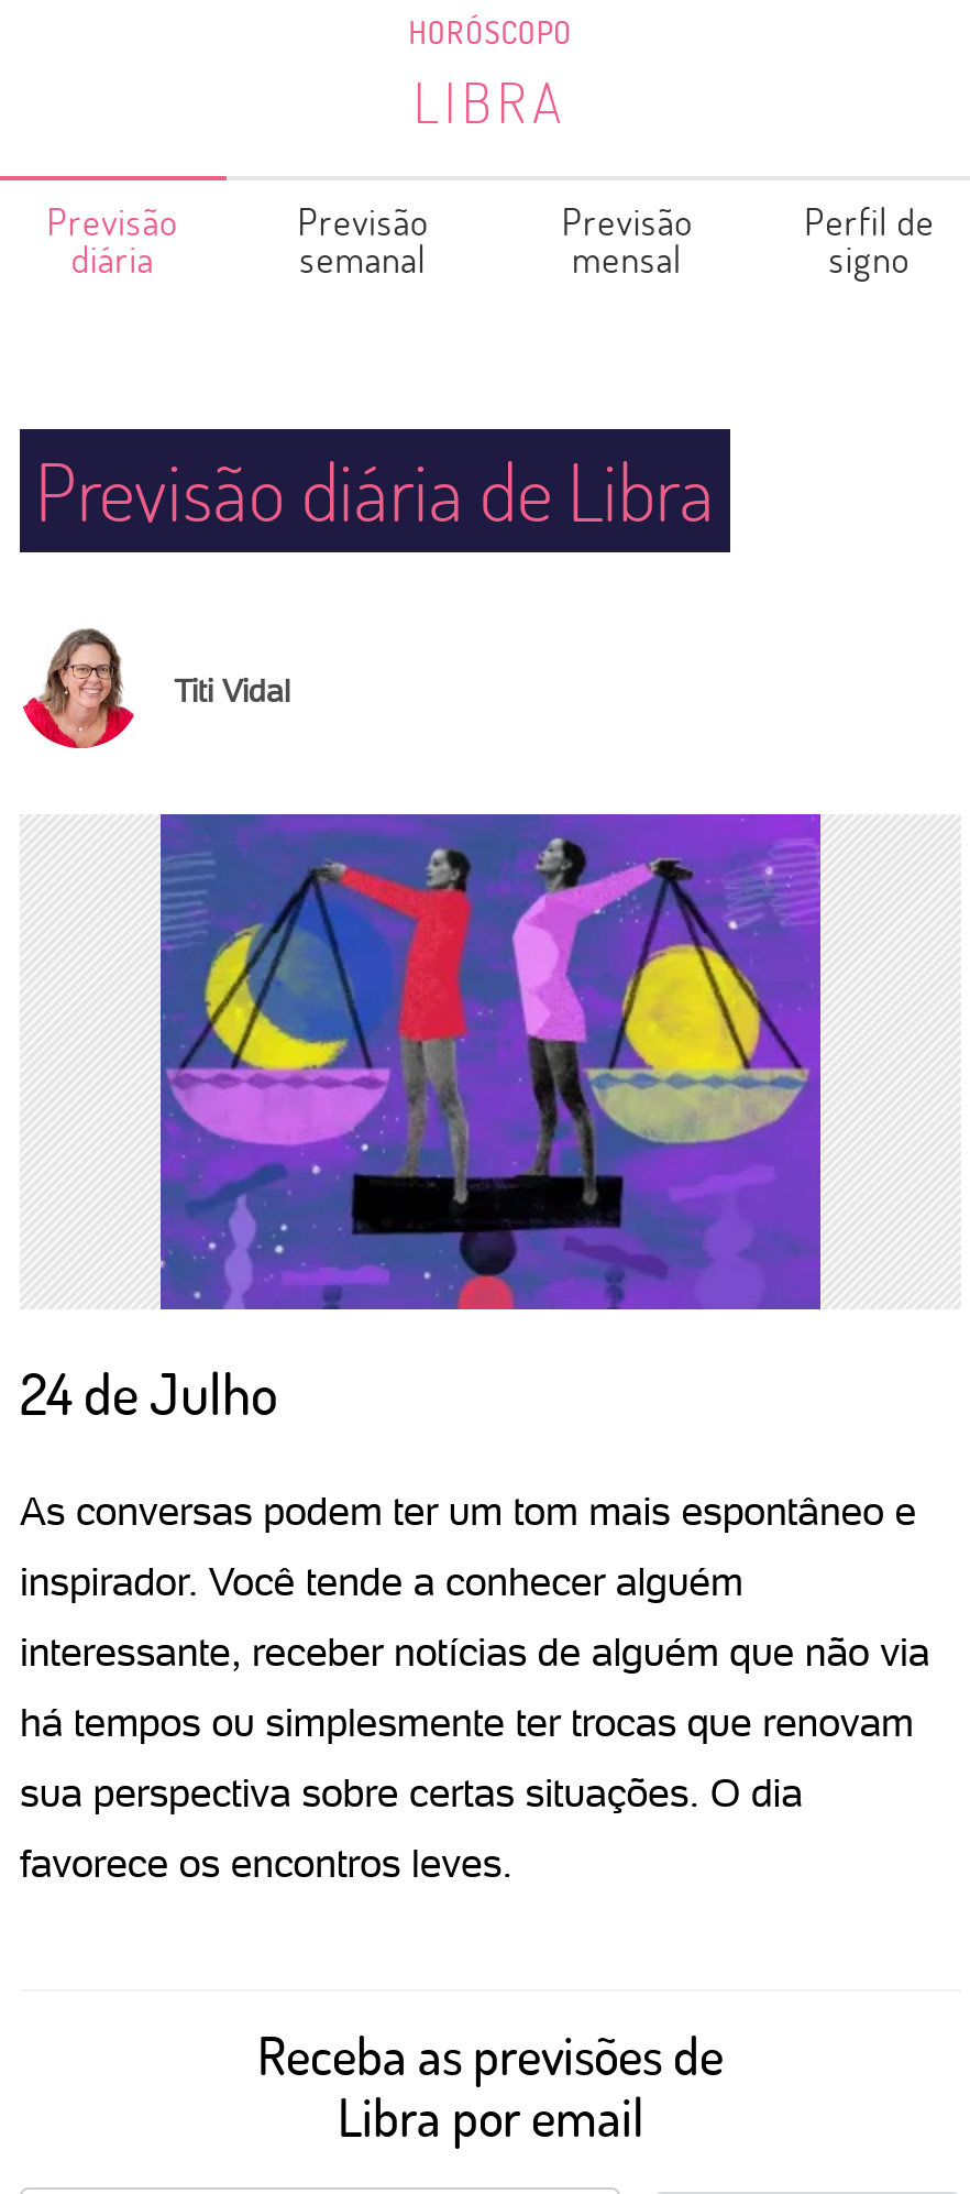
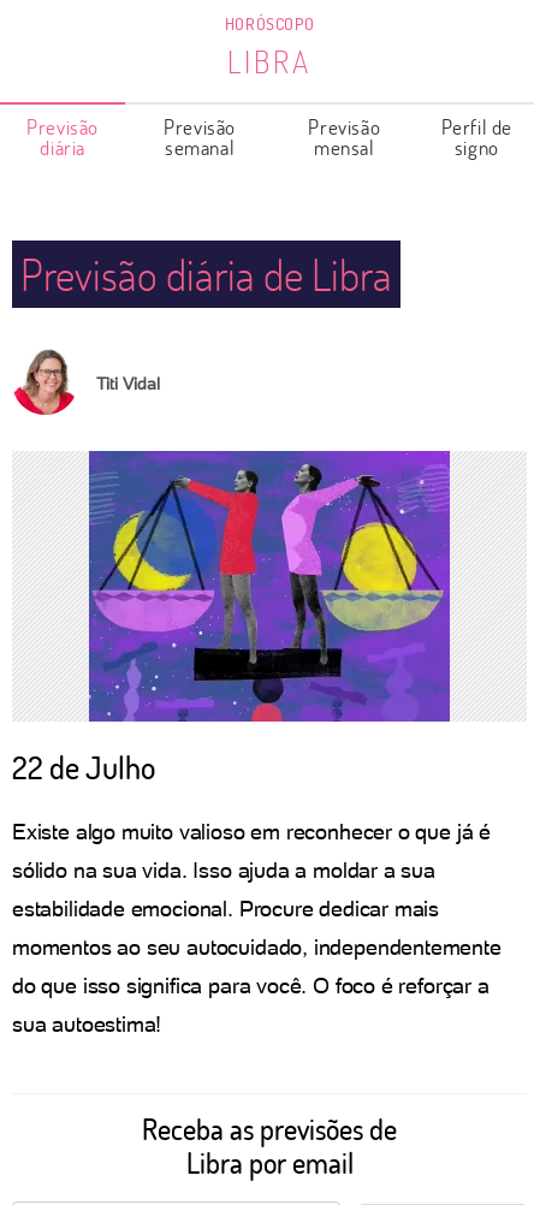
[20,1356,277,1430] 24 de Julho -> [12,747,155,788] 22 de Julho
[20,1488,916,1534] As conversas podem ter um tom mais espontâneo e -> [12,819,491,844] Existe algo muito valioso em reconhecer o que já é
[20,1558,743,1604] inspirador. Você tende a conhecer alguém -> [12,857,435,883] sólido na sua vida. Isso ajuda a moldar a sua
[20,1628,930,1675] interessante, receber notícias de alguém que não via -> [12,896,439,921] estabilidade emocional. Procure dedicar mais
[20,1699,914,1745] há tempos ou simplesmente ter trocas que renovam -> [12,934,501,960] momentos ao seu autocuidado, independentemente
[20,1769,803,1815] sua perspectiva sobre certas situações. O dia -> [12,973,489,998] do que isso significa para você. O foco é reforçar a
[20,1840,512,1886] favorece os encontros leves. -> [12,1011,162,1037] sua autoestima!

